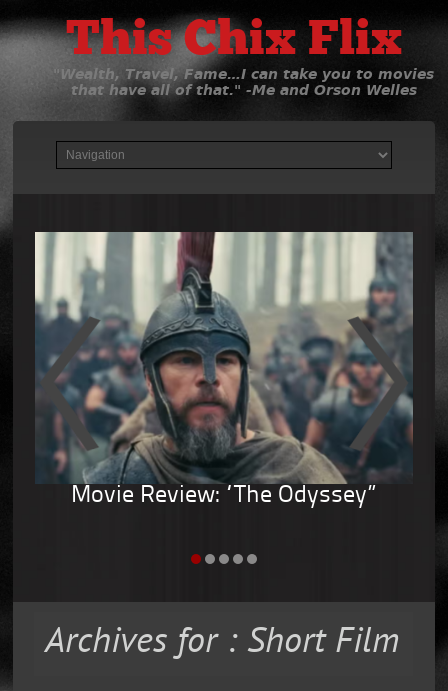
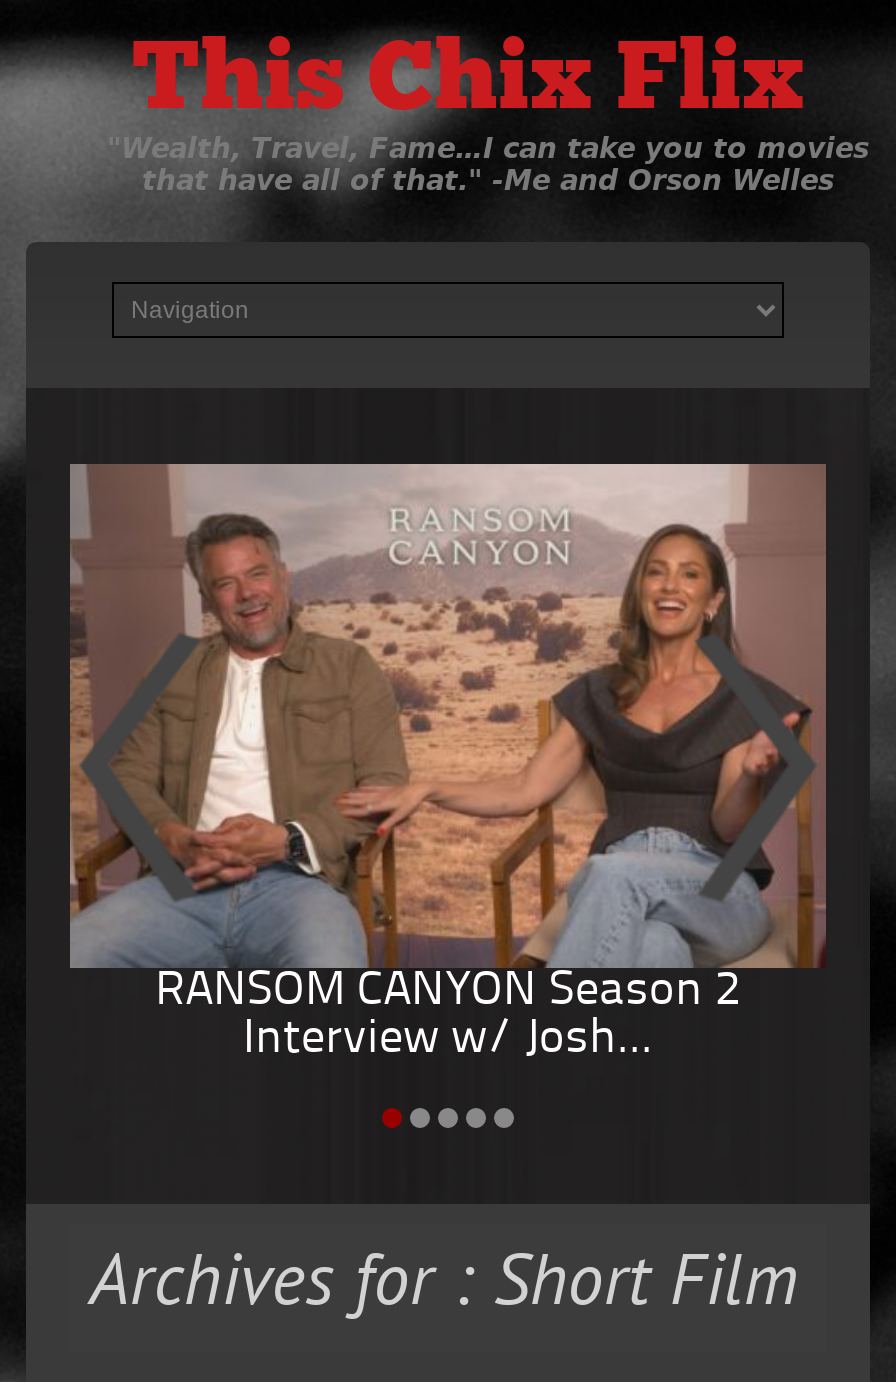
[34,232,413,508] [image] | Movie Review: “The Odyssey” -> [68,462,828,1065] [image] | RANSOM CANYON Season 2 | Interview w/ Josh...

